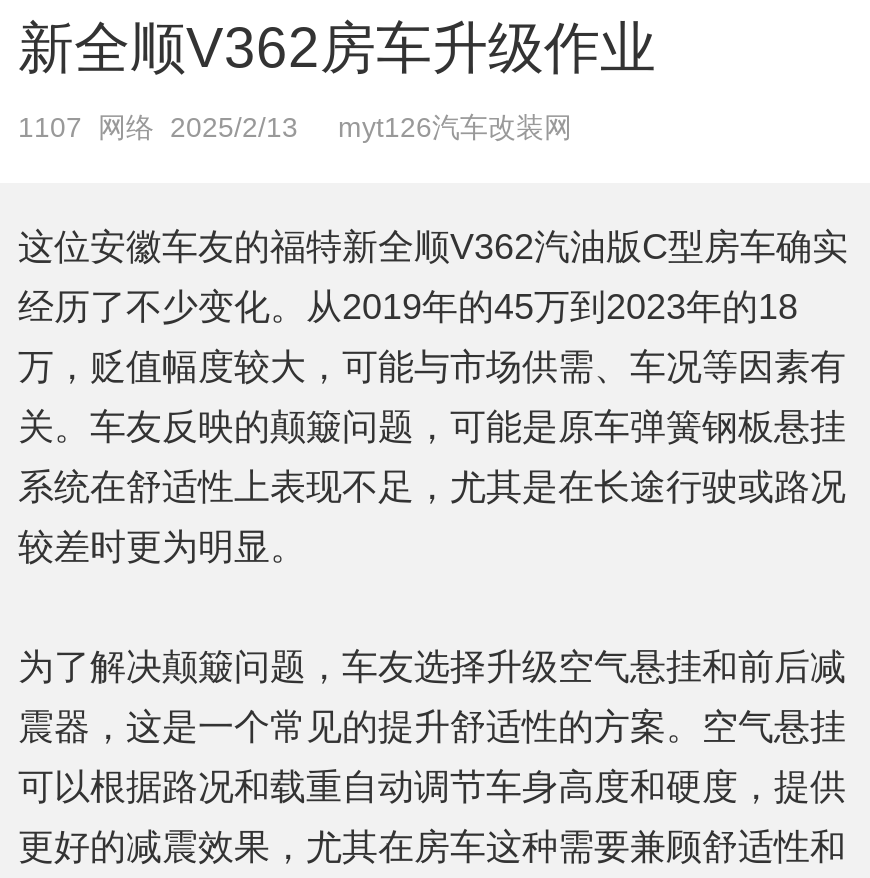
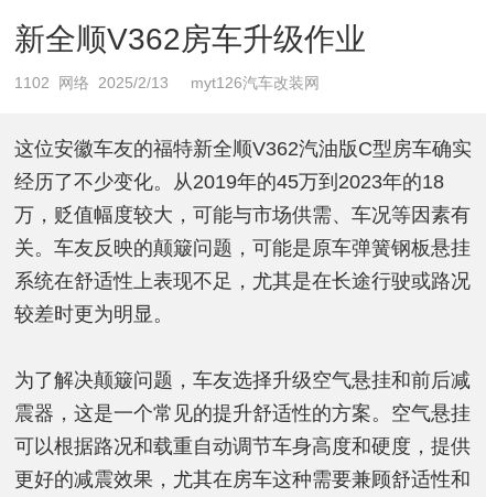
[18,111,572,143] 1107网络 2025/2/13 myt126汽车改装网 -> [14,74,320,91] 1102网络 2025/2/13 myt126汽车改装网

